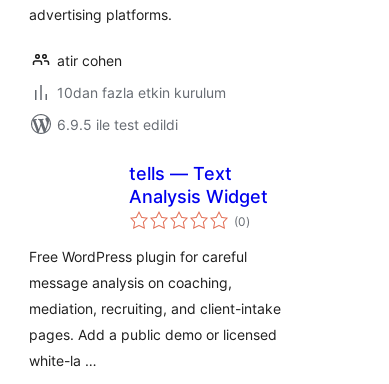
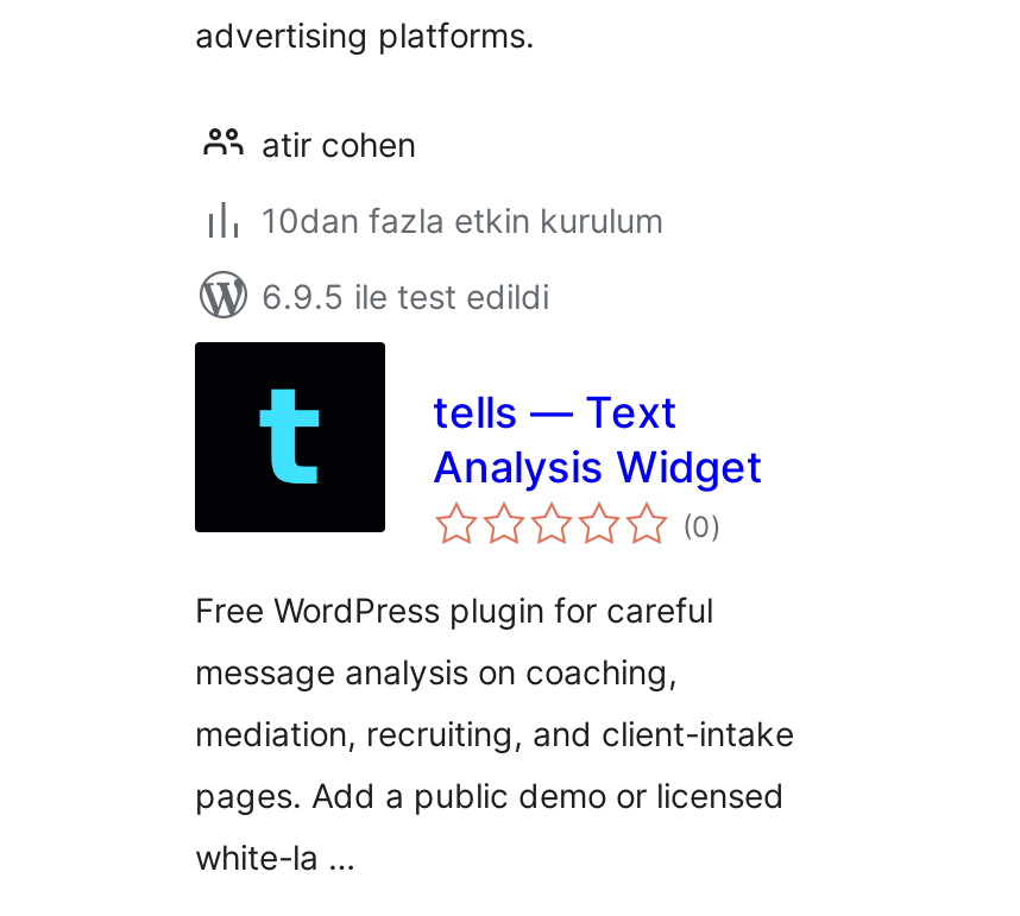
none -> [193,340,388,535] [image]

